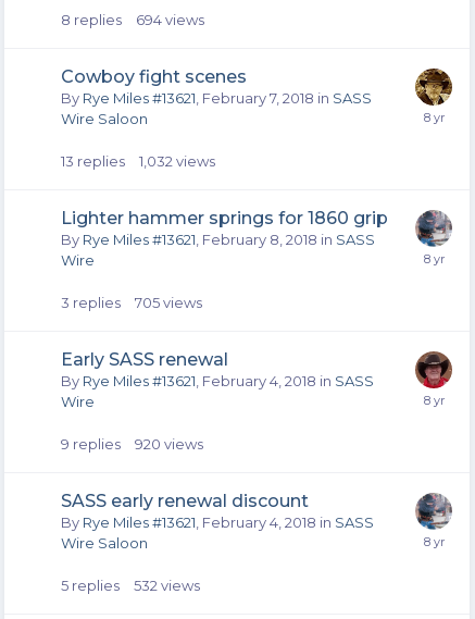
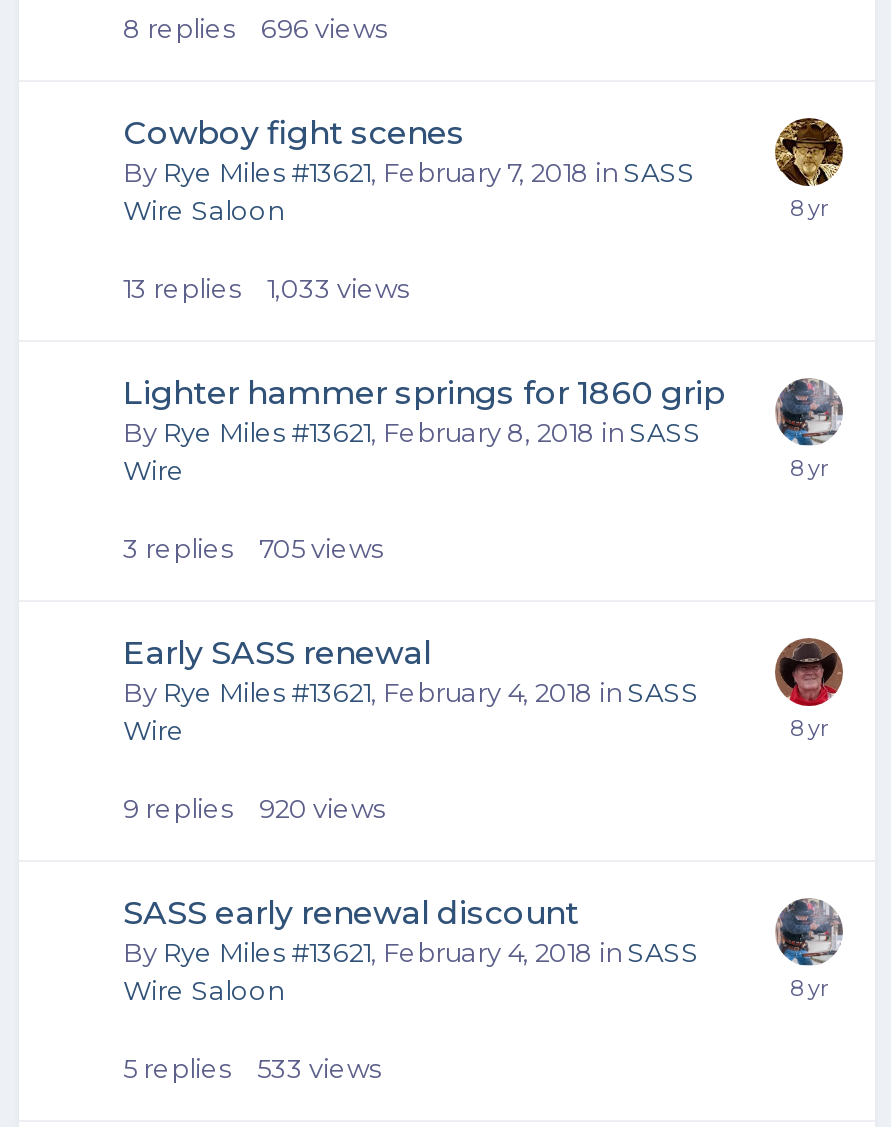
[61,11,204,28] 8 replies 694 views -> [123,12,387,44] 8 replies 696 views
[61,152,215,170] 13 replies 1,032 views -> [123,272,409,304] 13 replies 1,033 views
[61,577,200,594] 5 replies 532 views -> [123,1052,381,1084] 5 replies 533 views

